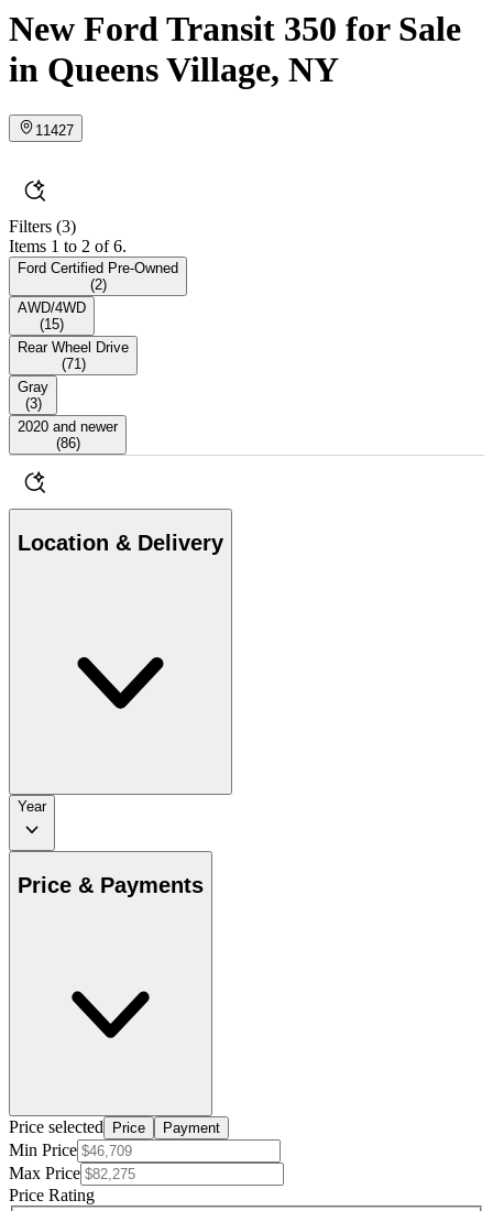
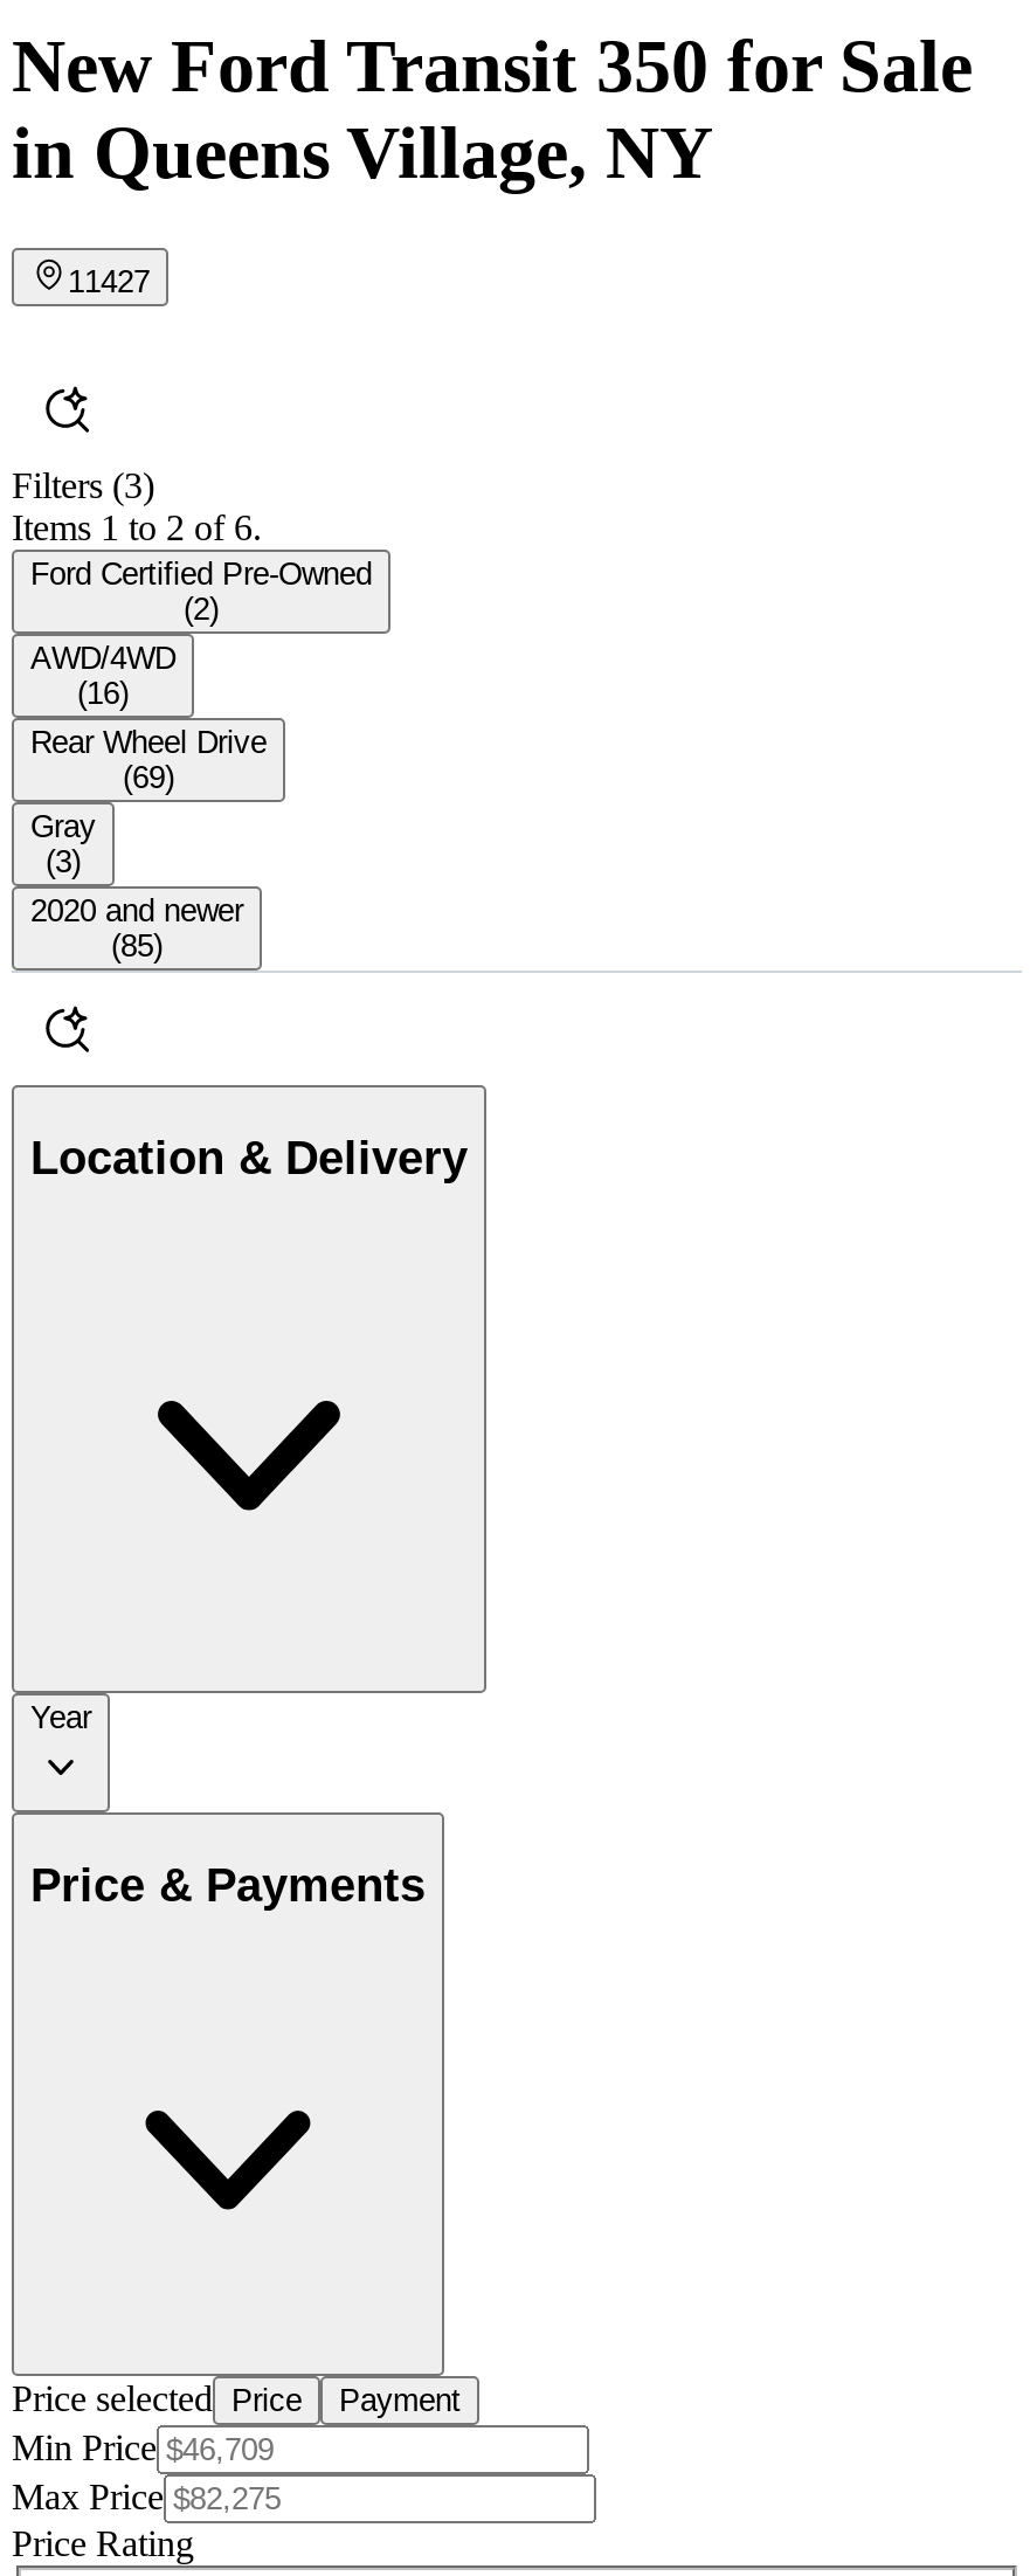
[40,316,64,332] (15) -> [77,676,129,711] (16)
[61,355,85,372] (71) -> [123,760,174,795] (69)
[56,435,80,451] (86) -> [111,928,163,963] (85)

